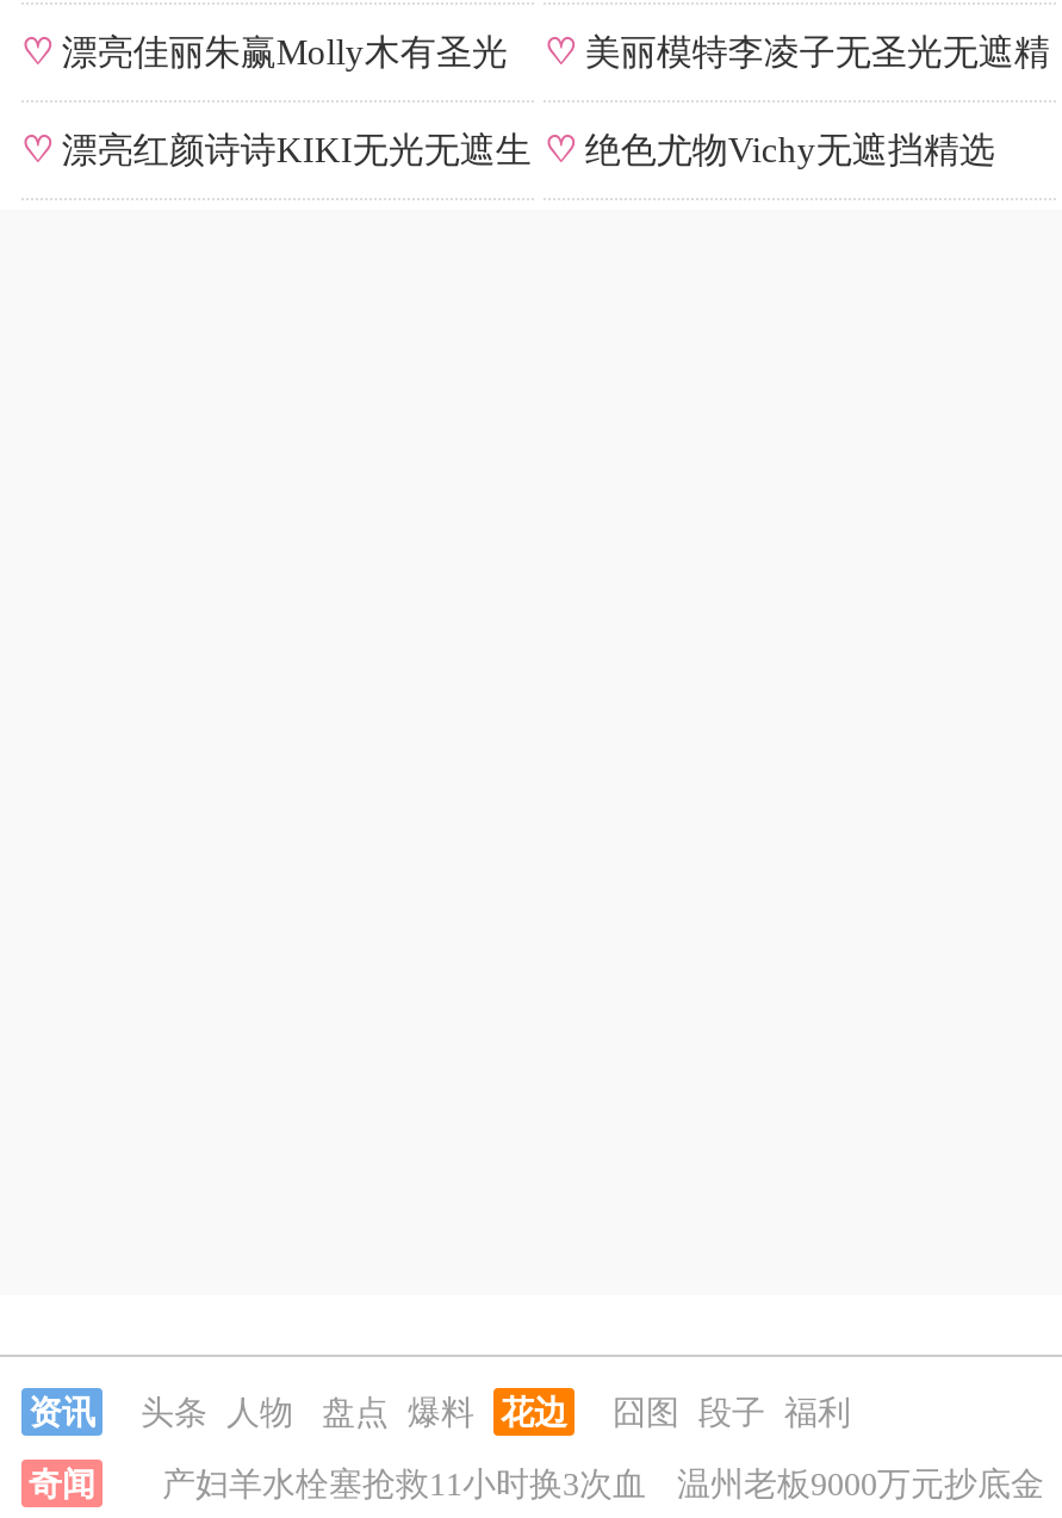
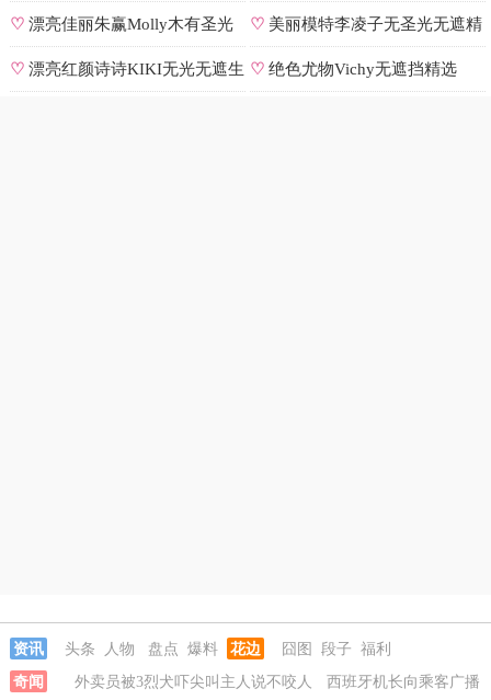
[162,1467,1044,1502] 产妇羊水栓塞抢救11小时换3次血 | 温州老板9000万元抄底金 -> [75,674,480,690] 外卖员被3烈犬吓尖叫主人说不咬人 | 西班牙机长向乘客广播

